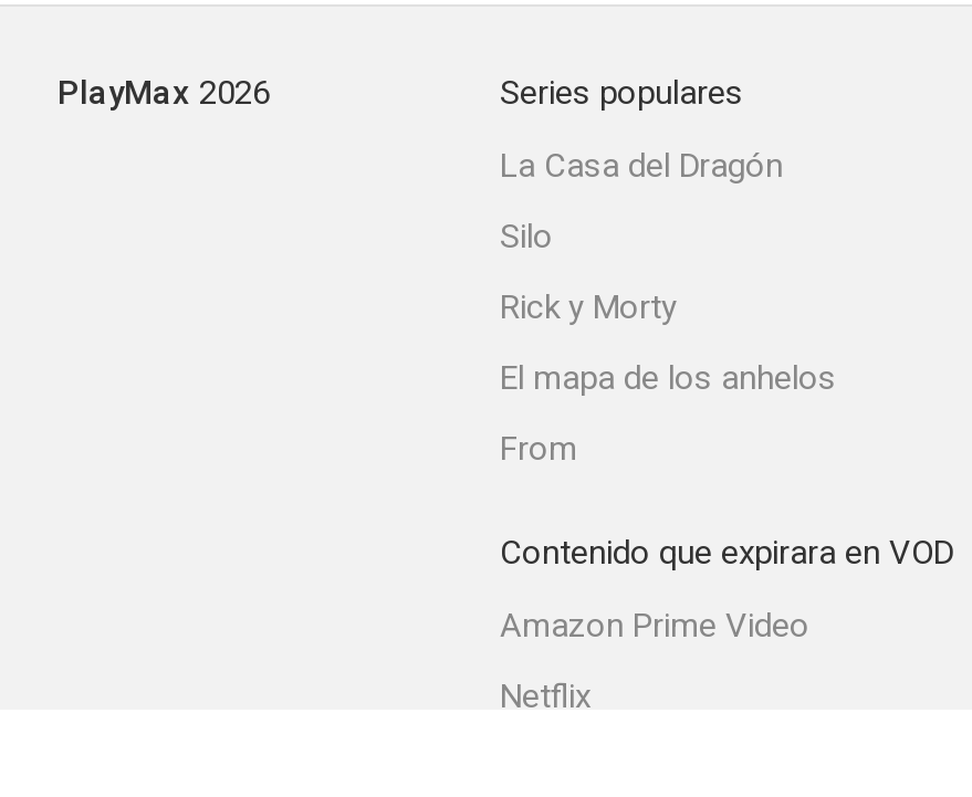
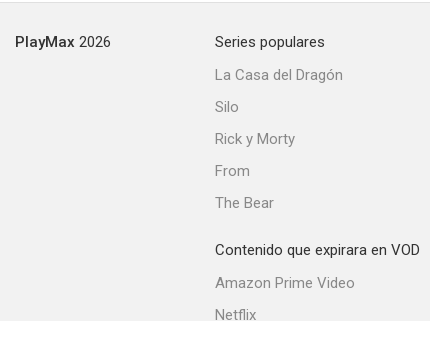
[500,358,836,398] El mapa de los anhelos -> none
moved [500,429,577,469] -> [215,162,250,180]: From
none -> [215,194,274,212] The Bear

